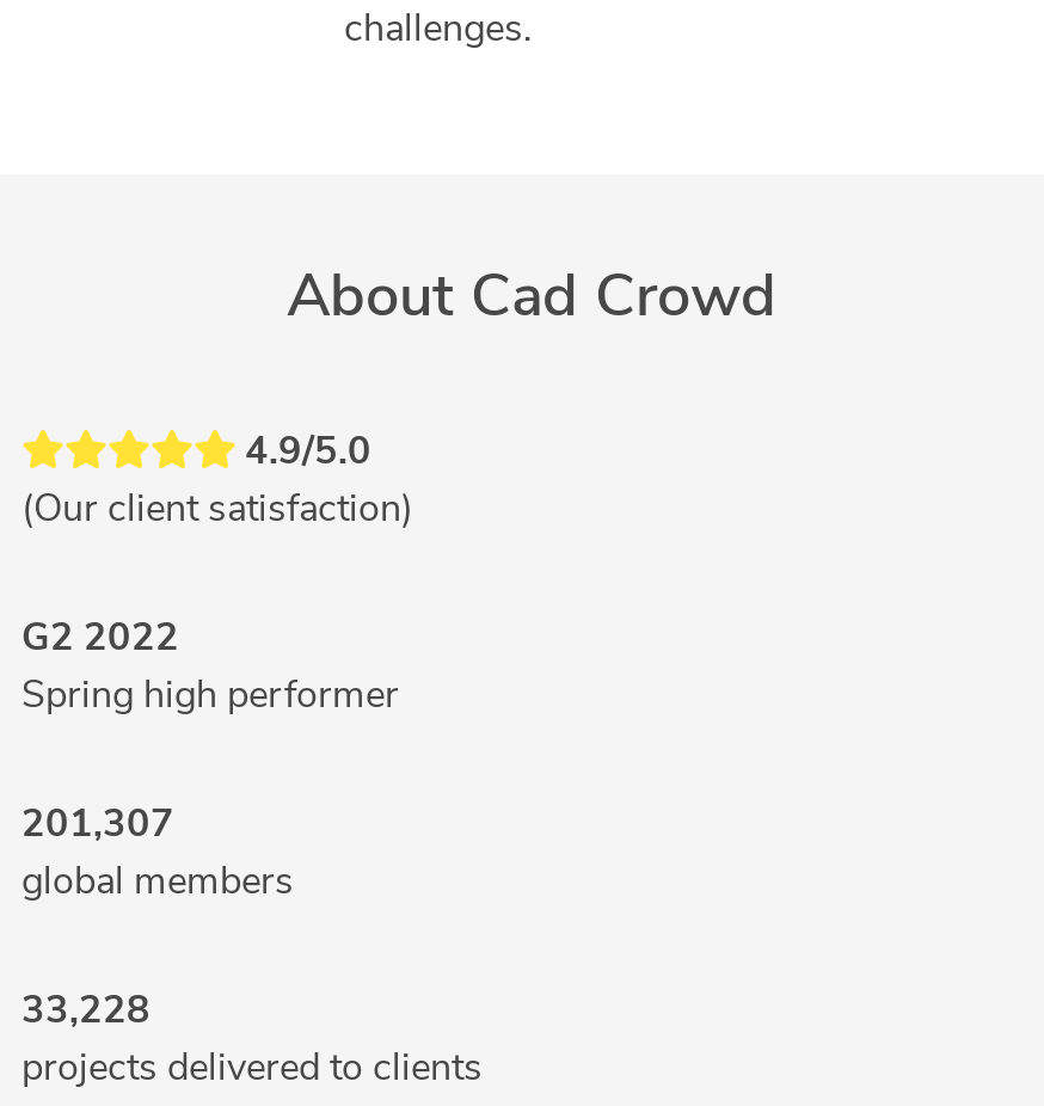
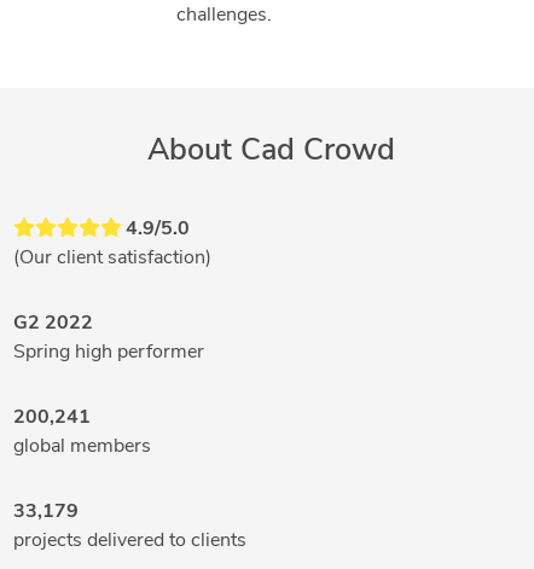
[22,806,174,844] 201,307 -> [13,408,90,427] 200,241
[22,993,151,1031] 33,228 -> [13,502,78,521] 33,179

